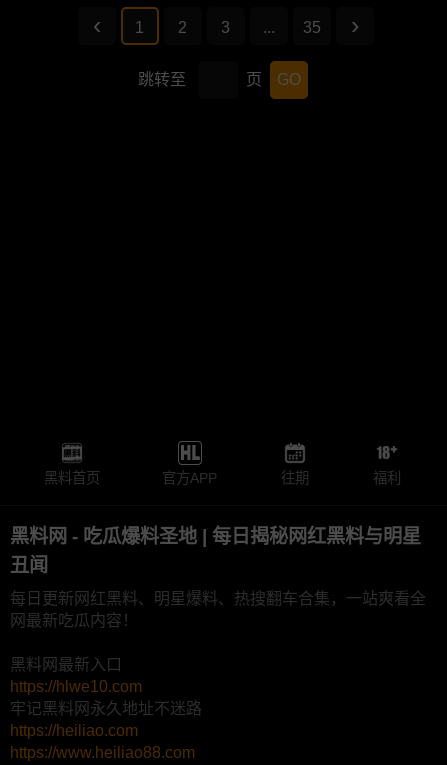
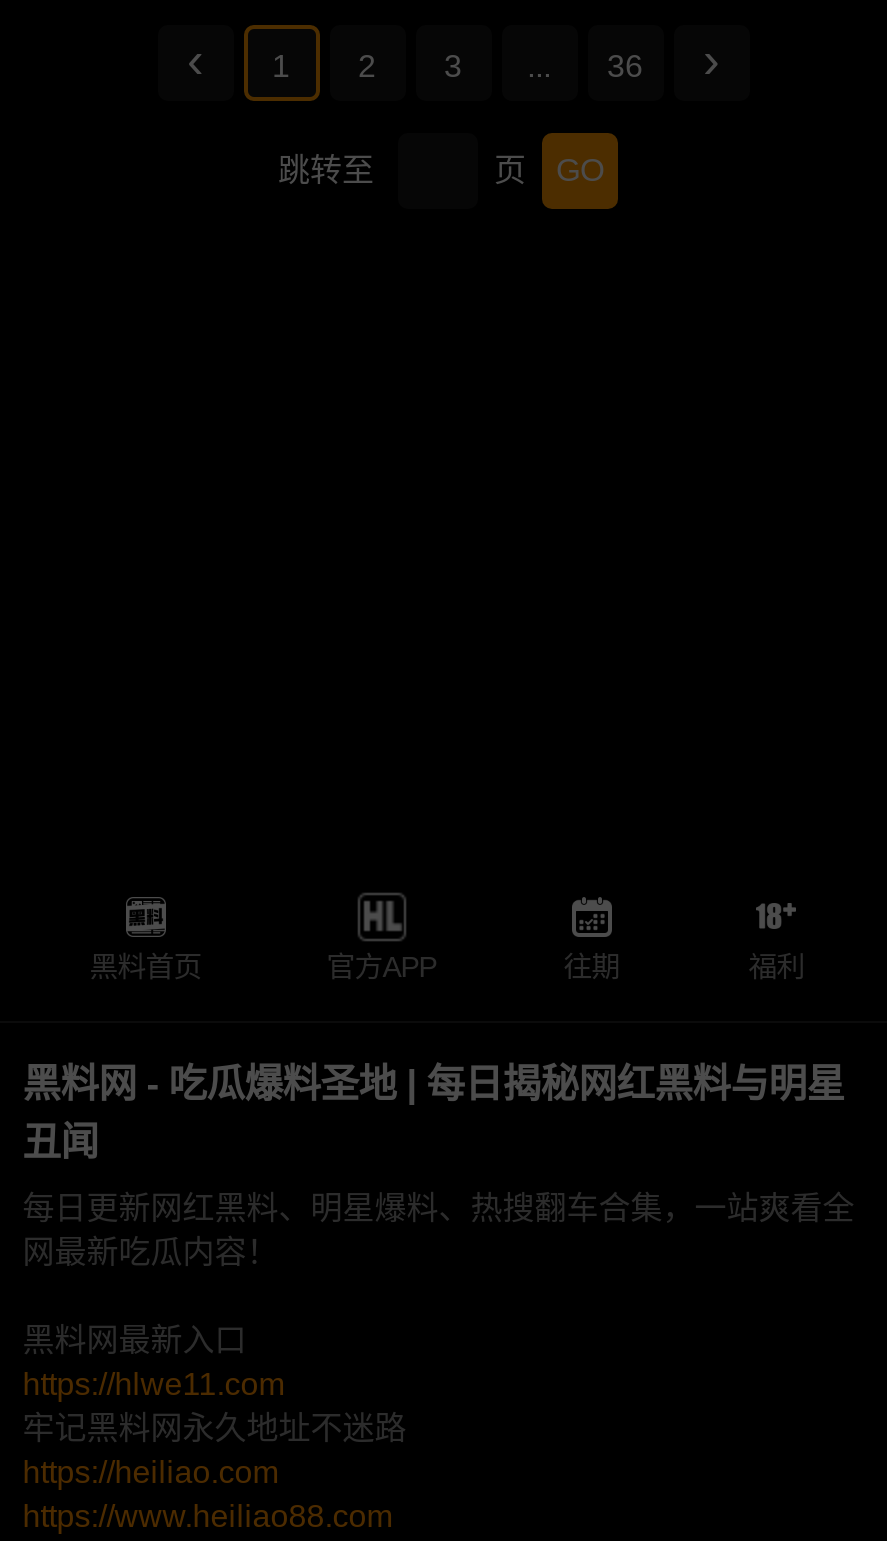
[302,19,320,36] 35 -> [607,49,643,83] 36
[10,678,142,695] https://hlwe10.com -> [22,1368,284,1402] https://hlwe11.com

